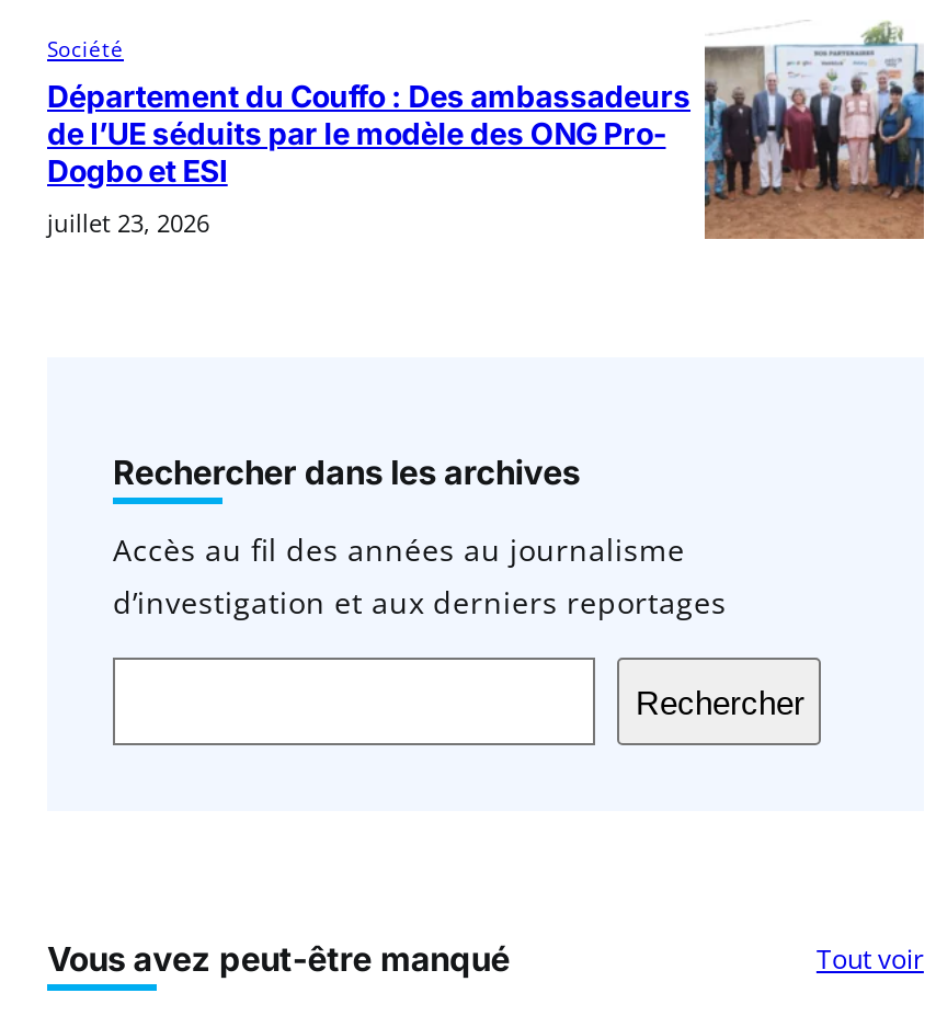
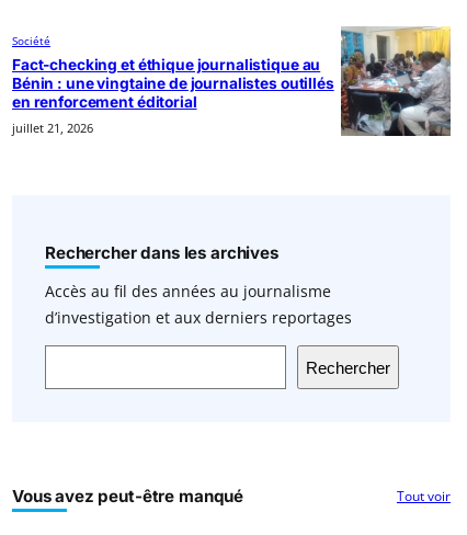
[47,20,926,241] [image] | Département du Couffo : Des ambassadeurs | de l’UE séduits par le modèle des ONG Pro- | Dogbo et ESI -> [12,25,452,137] [image] | Fact-checking et éthique journalistique au | Bénin : une vingtaine de journalistes outillés | en renforcement éditorial
[47,205,209,238] juillet 23, 2026 -> [12,119,93,136] juillet 21, 2026

